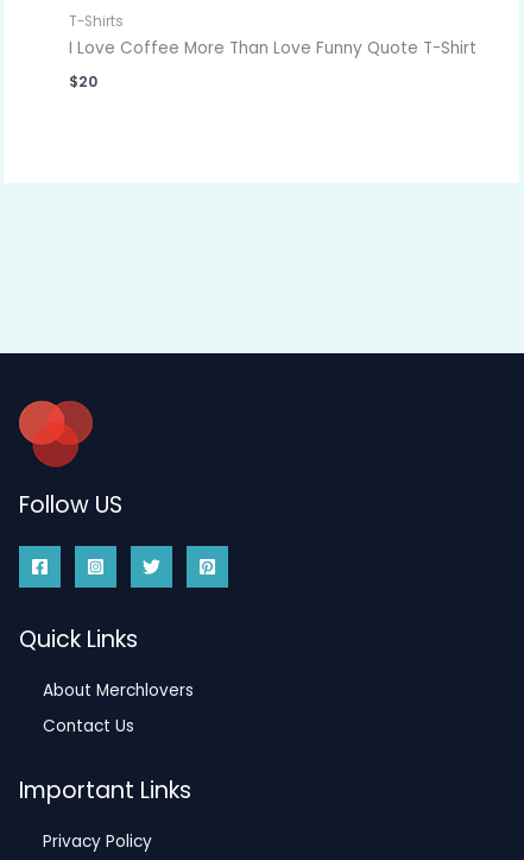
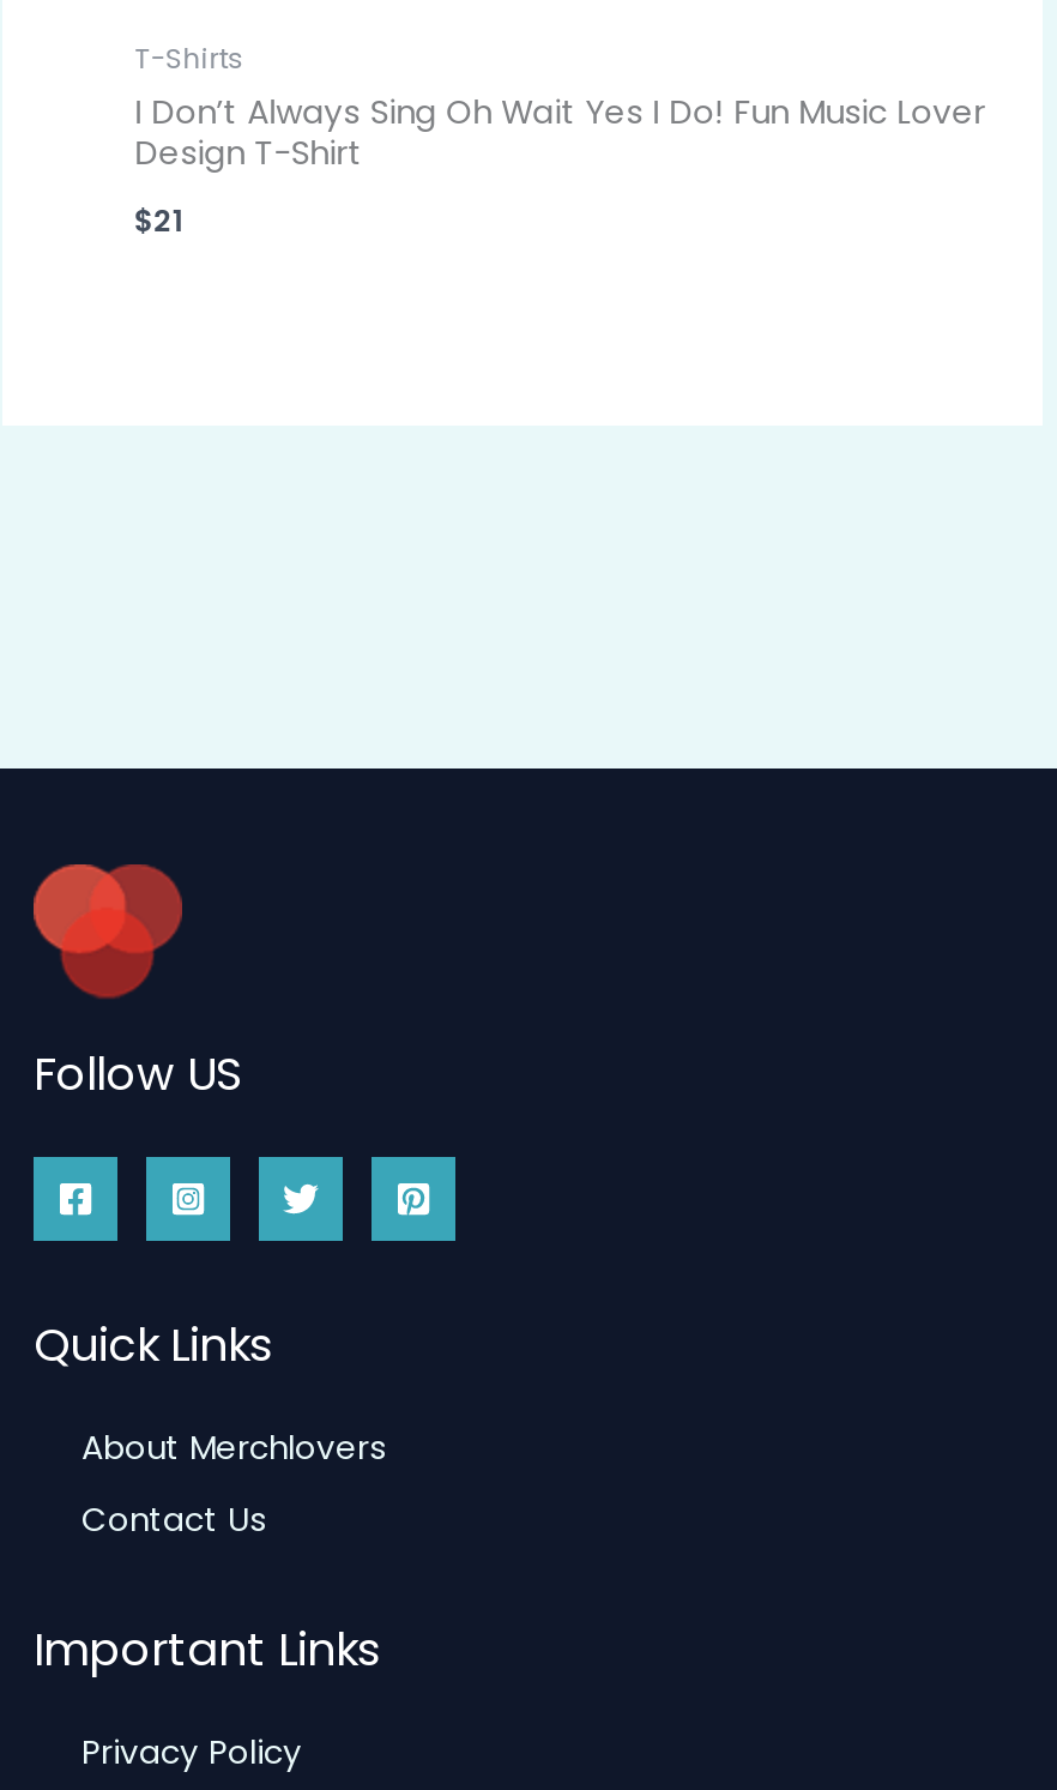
[69,37,477,59] I Love Coffee More Than Love Funny Quote T-Shirt -> [134,90,985,176] I Don’t Always Sing Oh Wait Yes I Do! Fun Music Lover | Design T-Shirt
[69,71,98,91] $20 -> [134,200,185,241] $21

